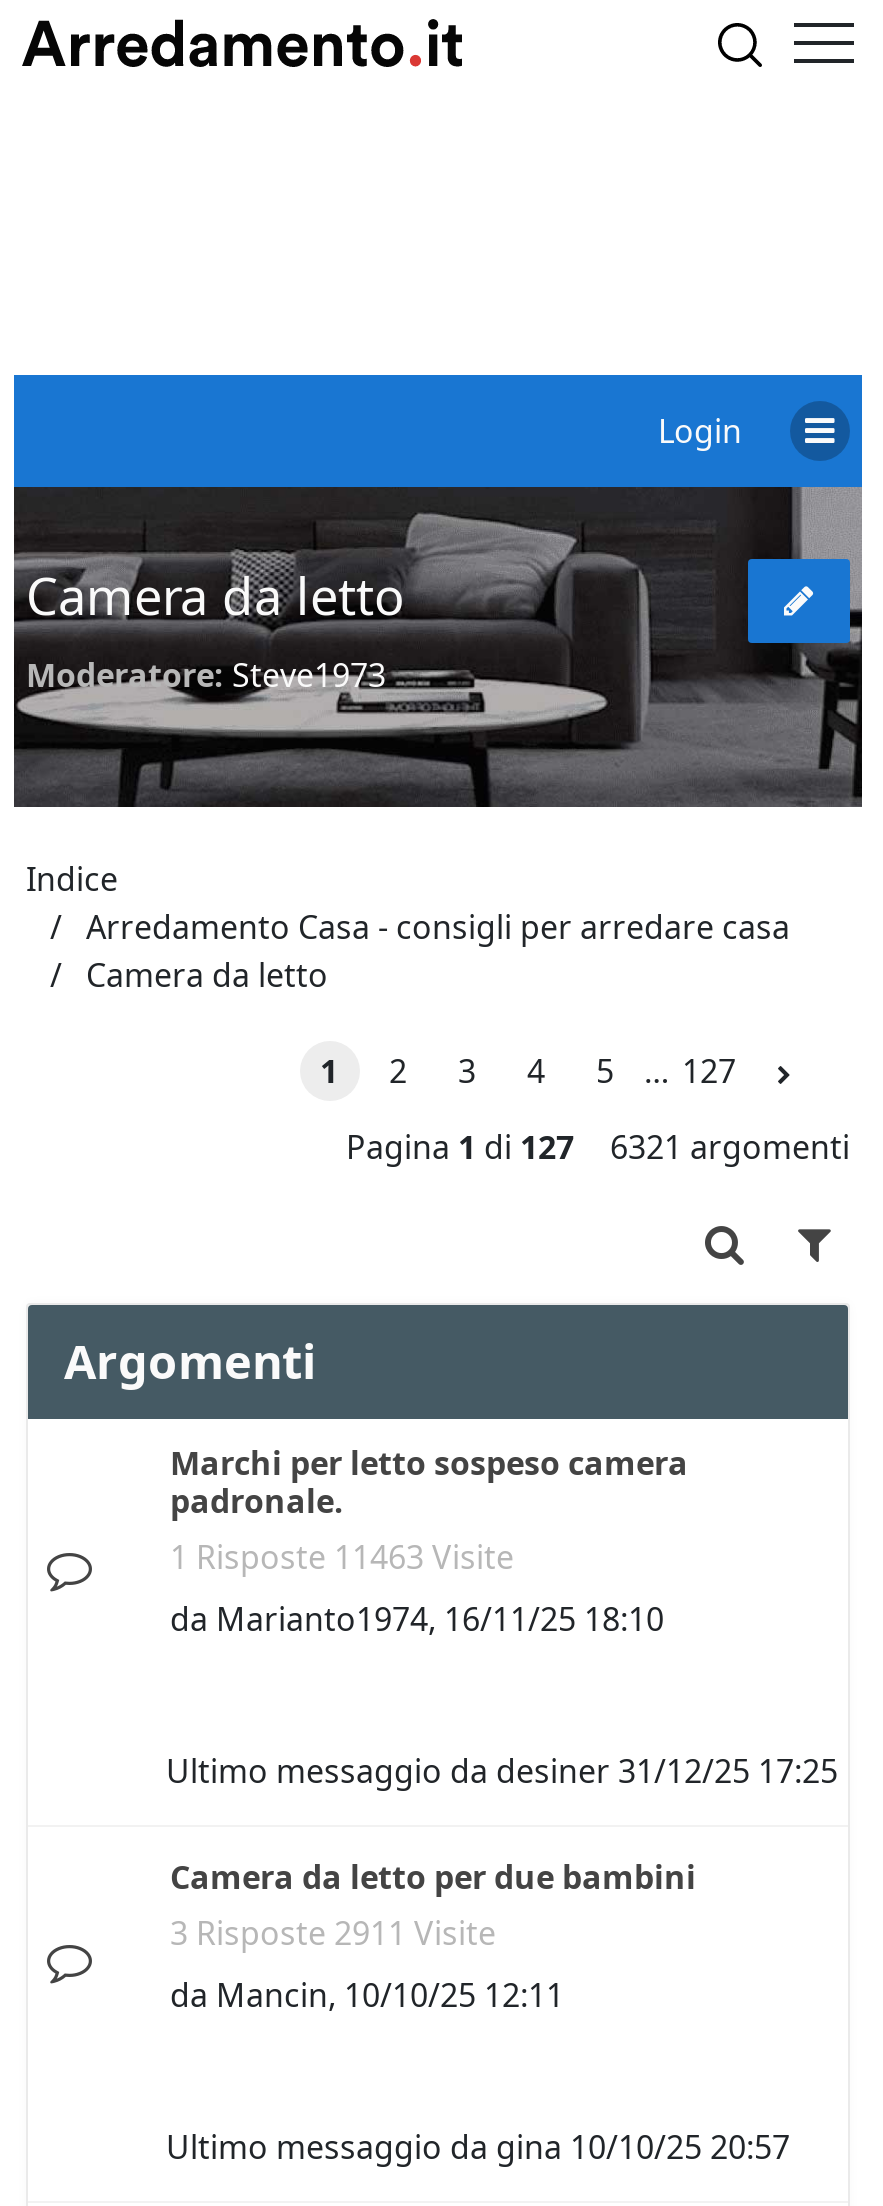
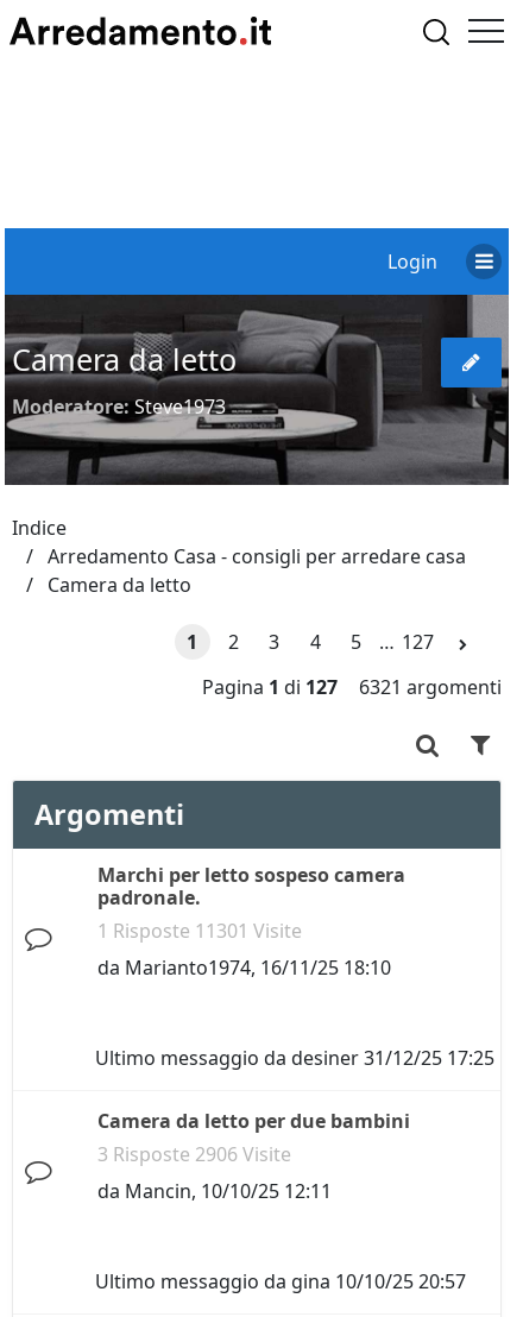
[170,1535,514,1579] 1 Risposte 11463 Visite -> [97,918,302,944] 1 Risposte 11301 Visite
[170,1911,496,1955] 3 Risposte 2911 Visite -> [97,1141,291,1167] 3 Risposte 2906 Visite

